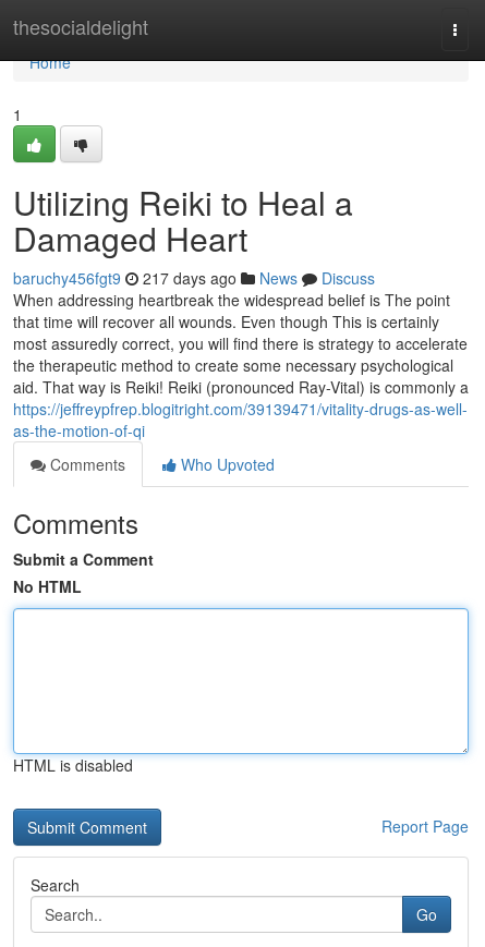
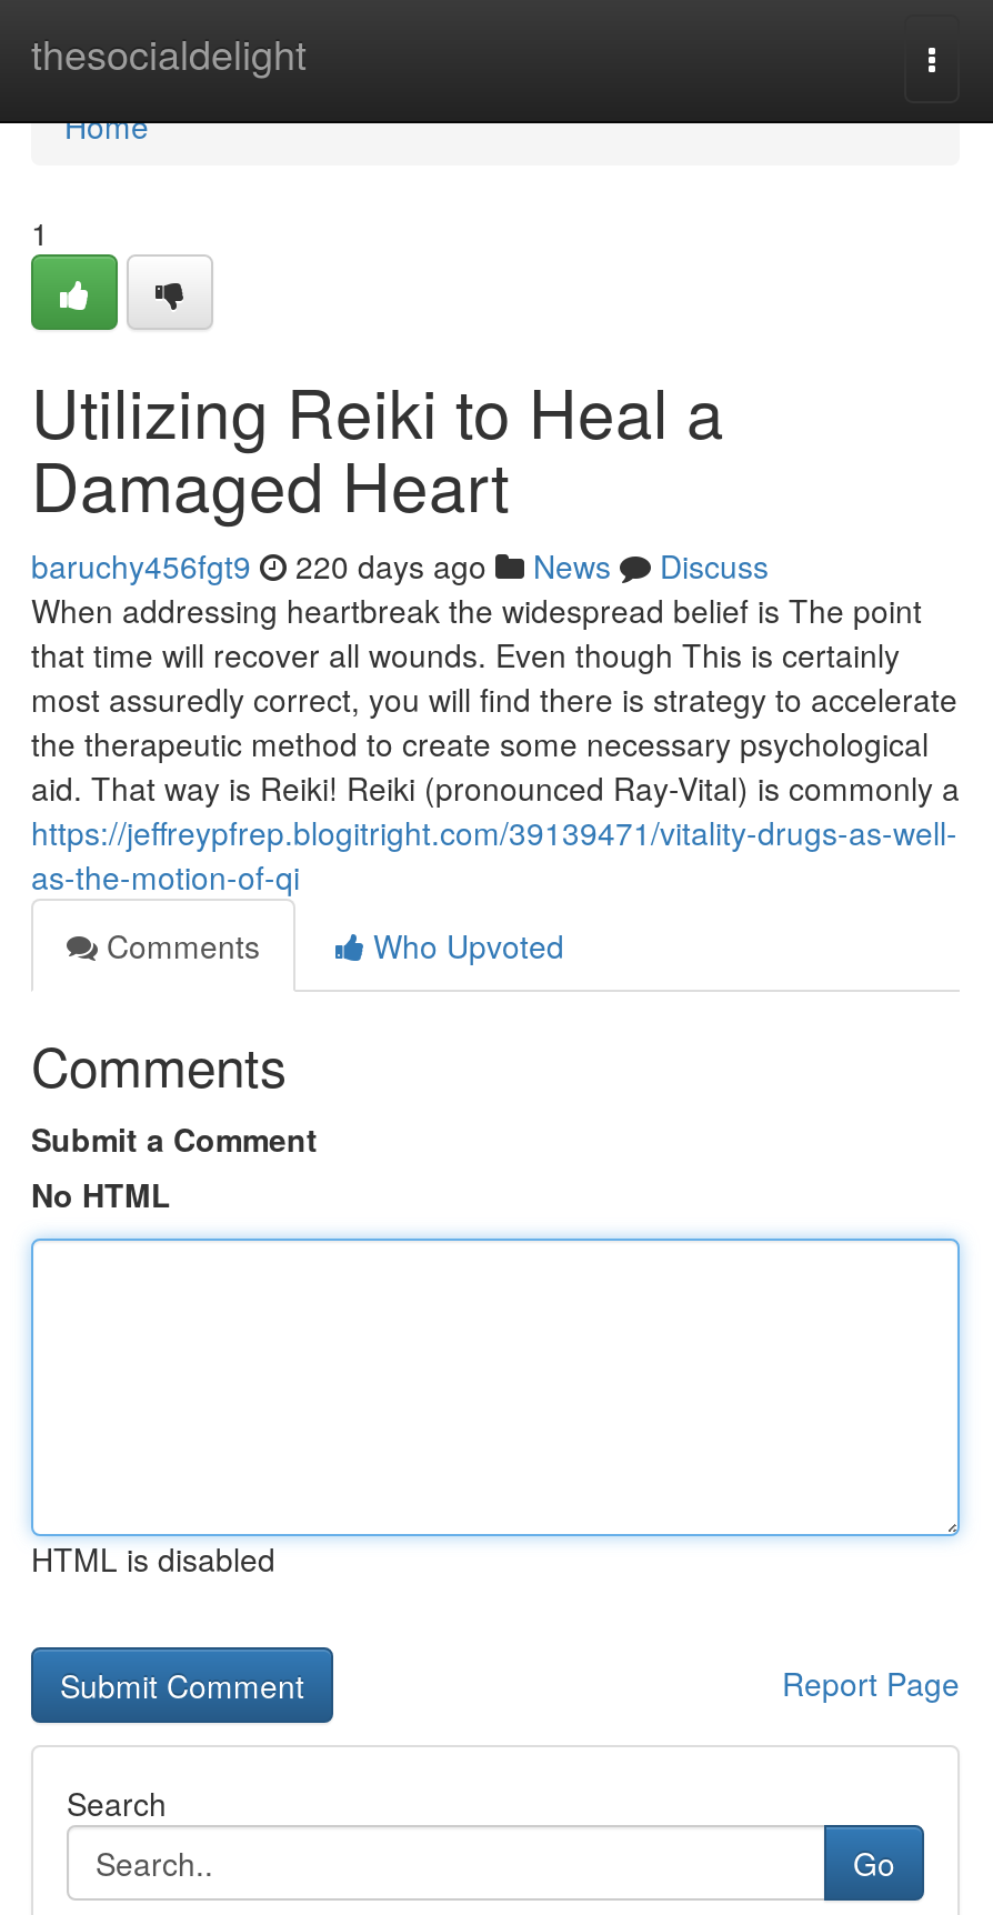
[13,267,375,289] baruchy456fgt9 217 days ago News Discuss -> [31,543,769,588] baruchy456fgt9 220 days ago News Discuss

